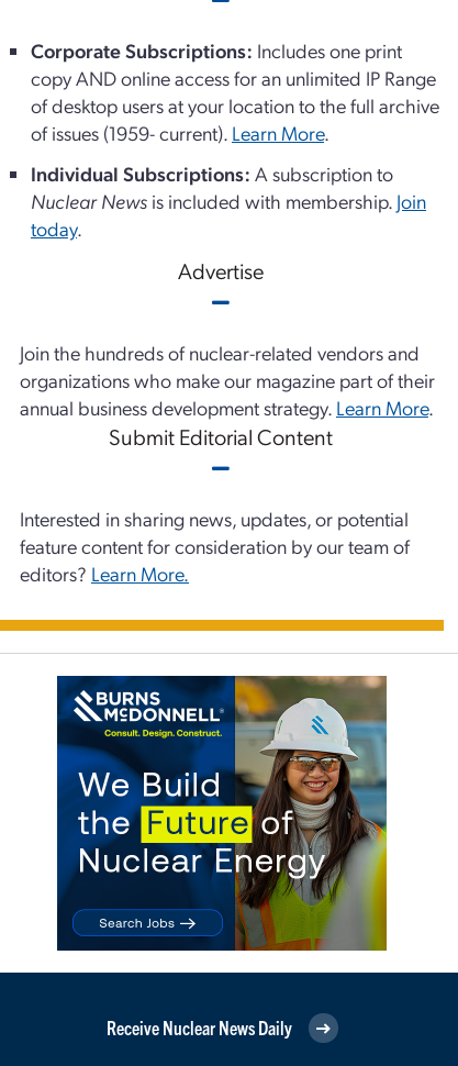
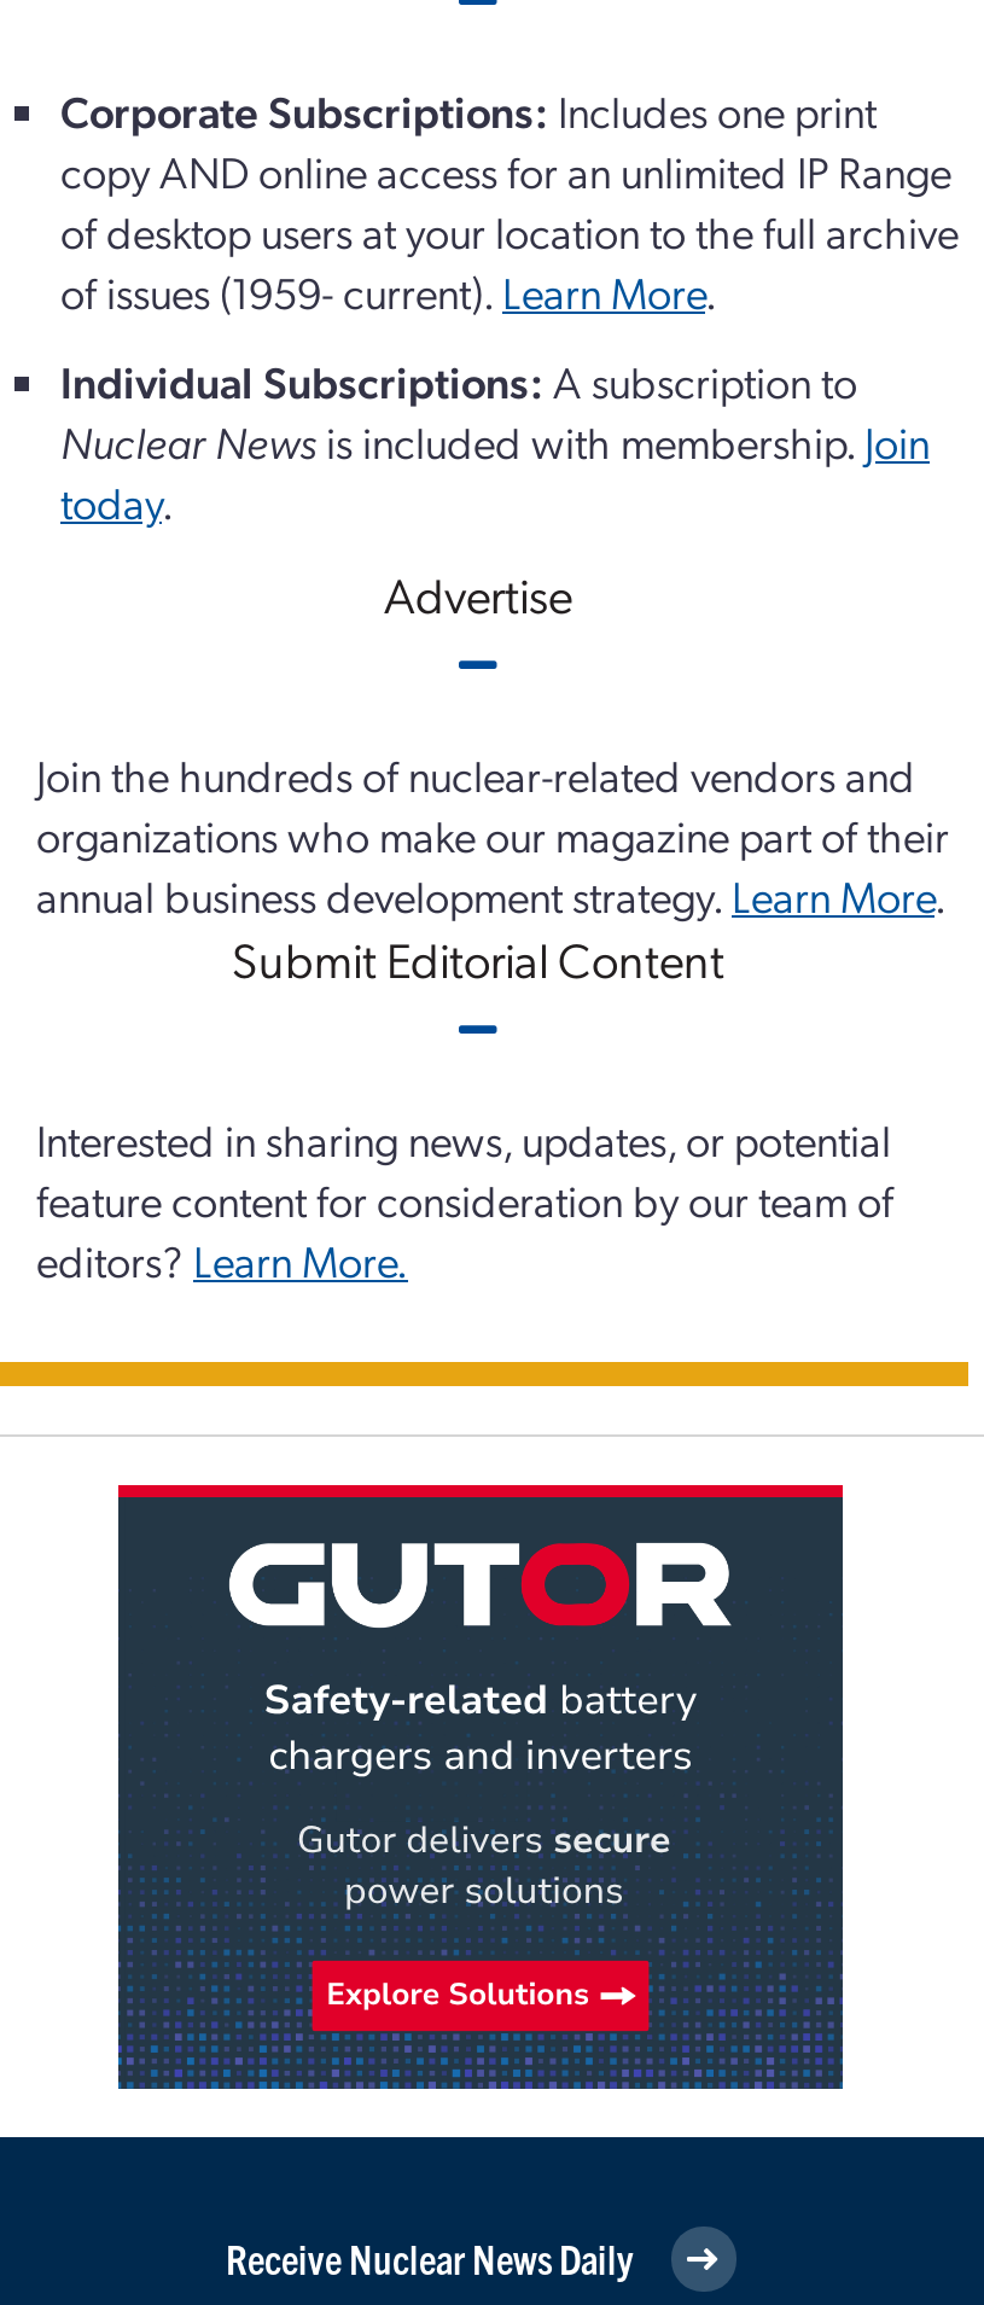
[56,675,388,952] [image] -> [116,1483,845,2091] [image]

